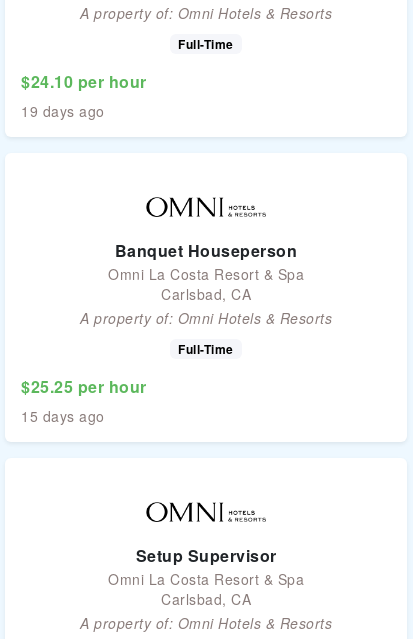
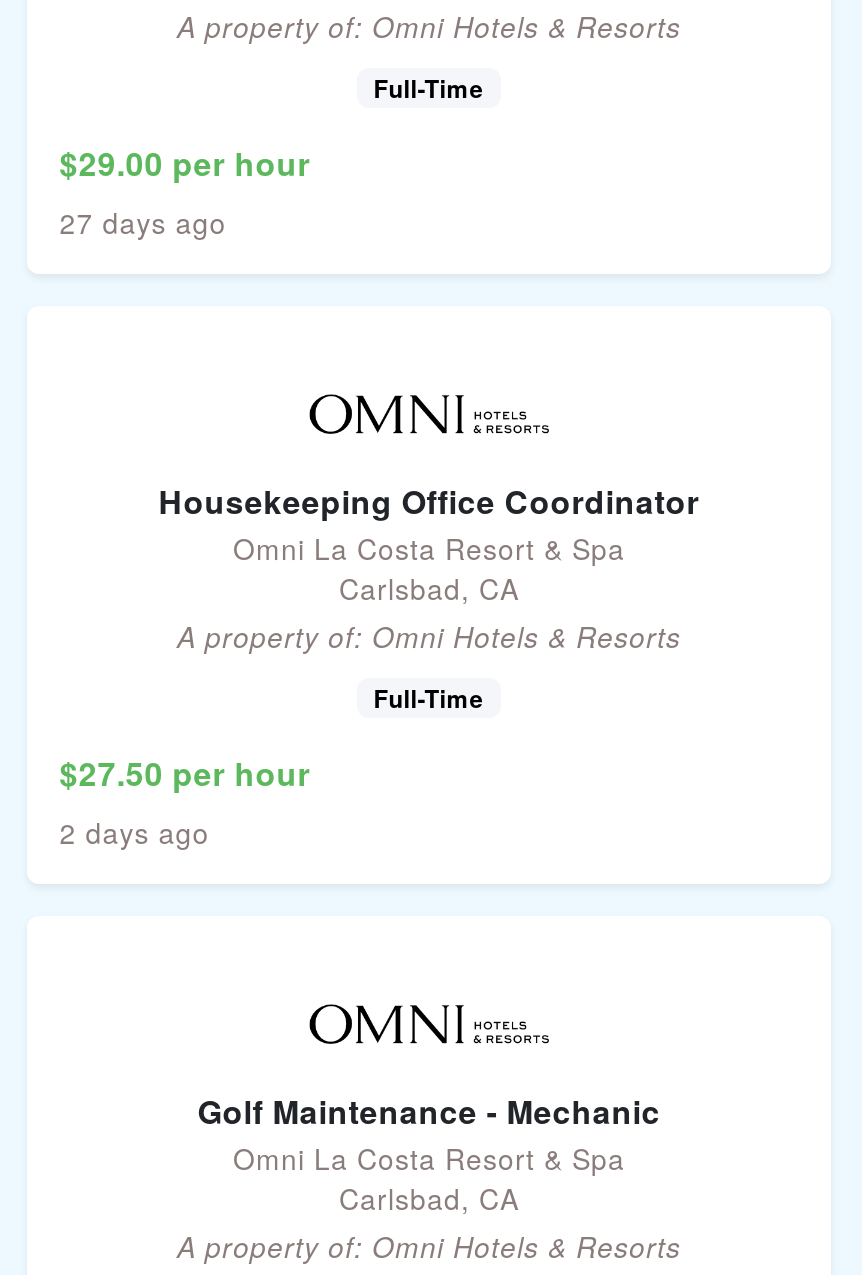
[21,70,147,121] $24.10 per hour | 19 days ago -> [59,140,310,242] $29.00 per hour | 27 days ago
[115,239,297,262] Banquet Houseperson -> [159,477,699,523] Housekeeping Office Coordinator
[21,375,147,426] $25.25 per hour | 15 days ago -> [59,750,310,852] $27.50 per hour | 2 days ago
[135,544,276,567] Setup Supervisor -> [197,1087,661,1133] Golf Maintenance - Mechanic

